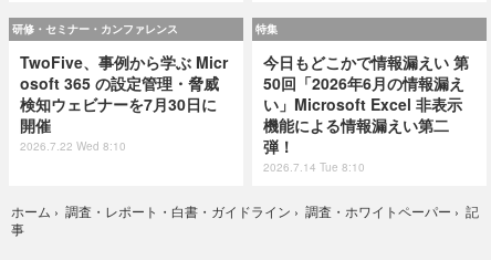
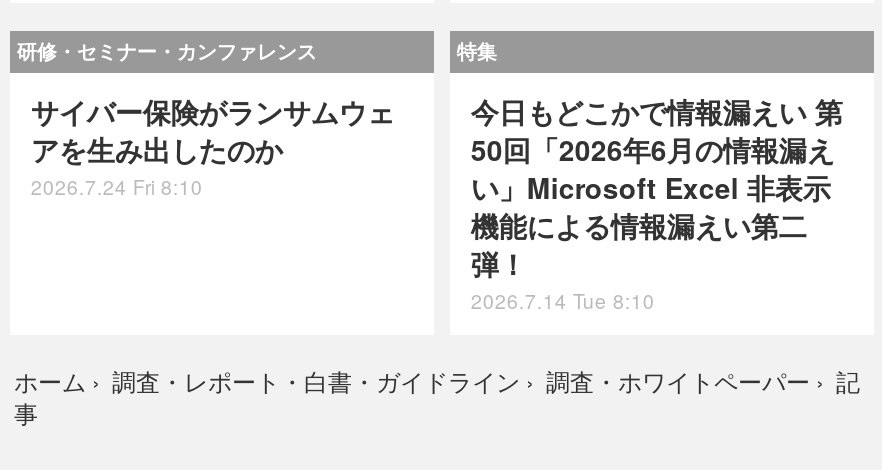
[20,51,228,154] TwoFive、事例から学ぶ Micr | osoft 365 の設定管理・脅威 | 検知ウェビナーを7月30日に | 開催 | 2026.7.22 Wed 8:10 -> [31,91,395,201] サイバー保険がランサムウェ | アを生み出したのか | 2026.7.24 Fri 8:10

